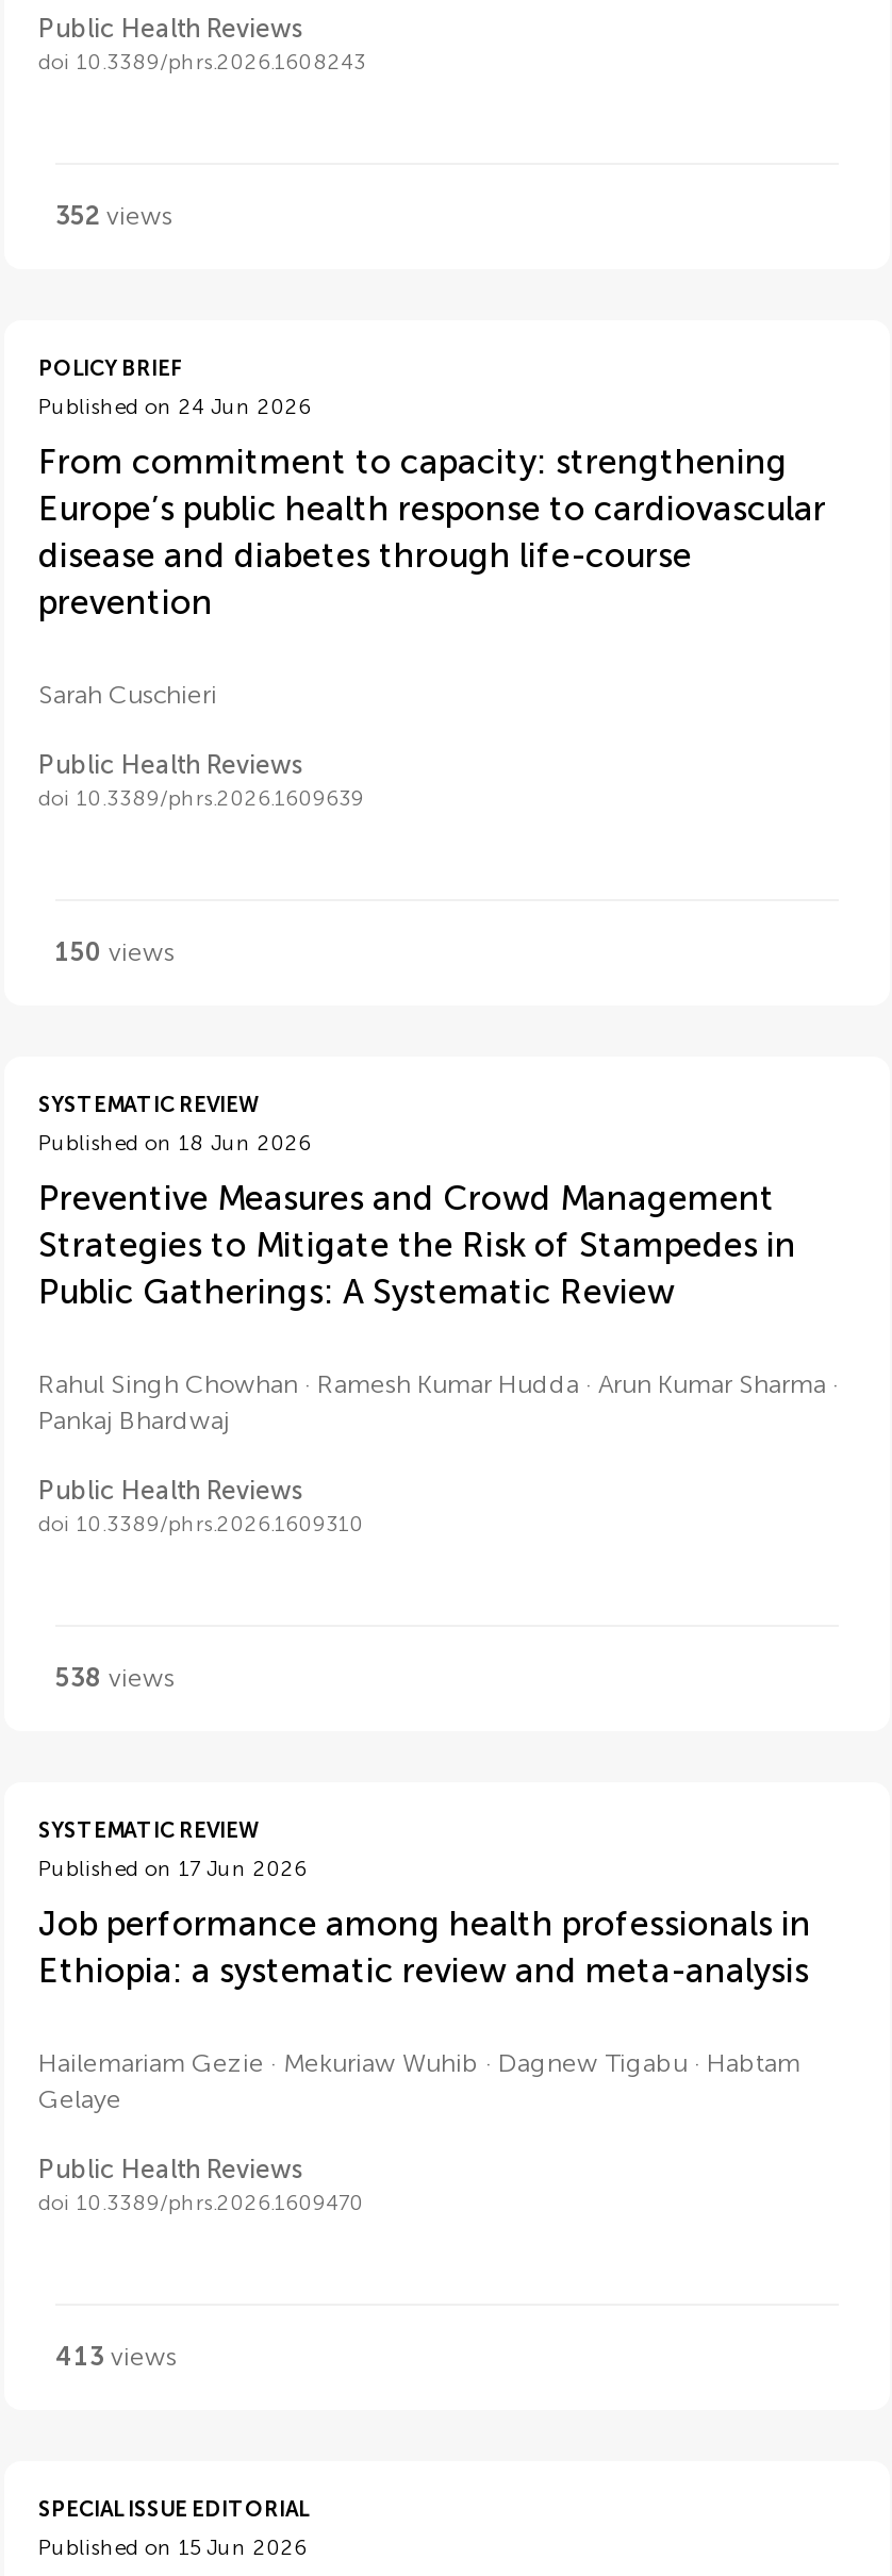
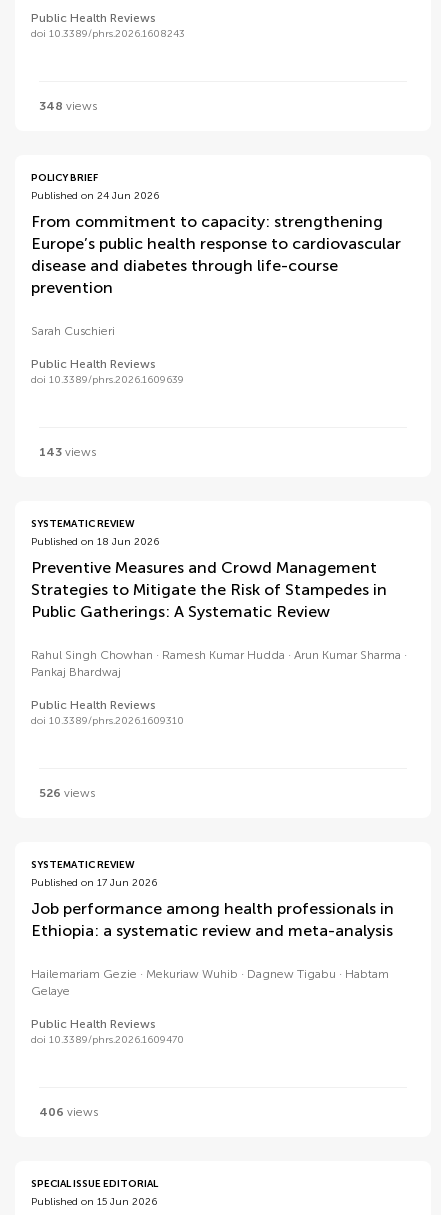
[55,201,172,231] 352 views -> [39,99,97,113] 348 views
[55,937,175,967] 150 views -> [39,445,96,459] 143 views
[55,1663,175,1693] 538 views -> [39,786,95,800] 526 views
[55,2342,177,2372] 413 views -> [39,1105,98,1119] 406 views

